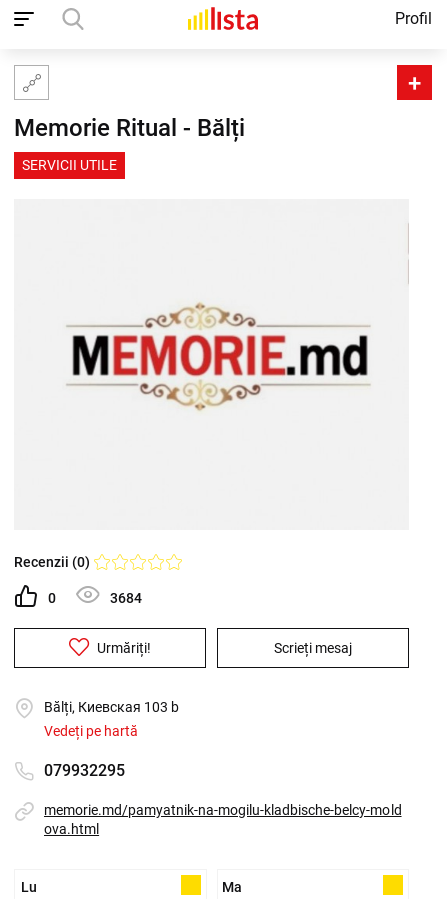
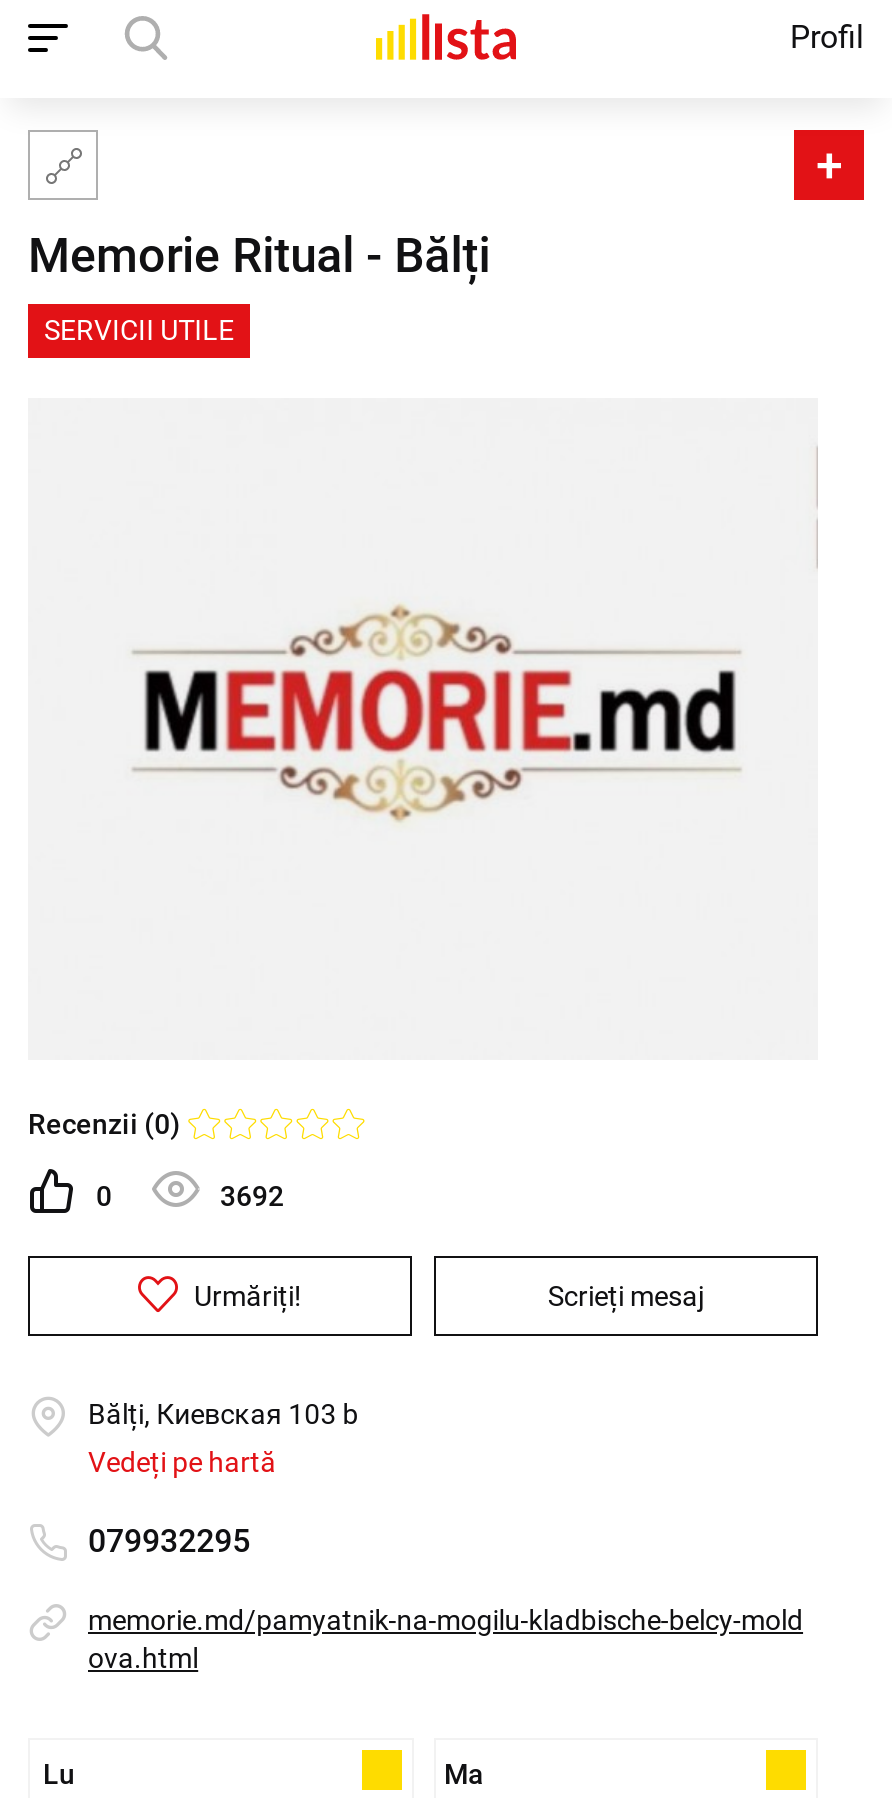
[110,589,142,605] 3684 -> [220,1179,284,1211] 3692

